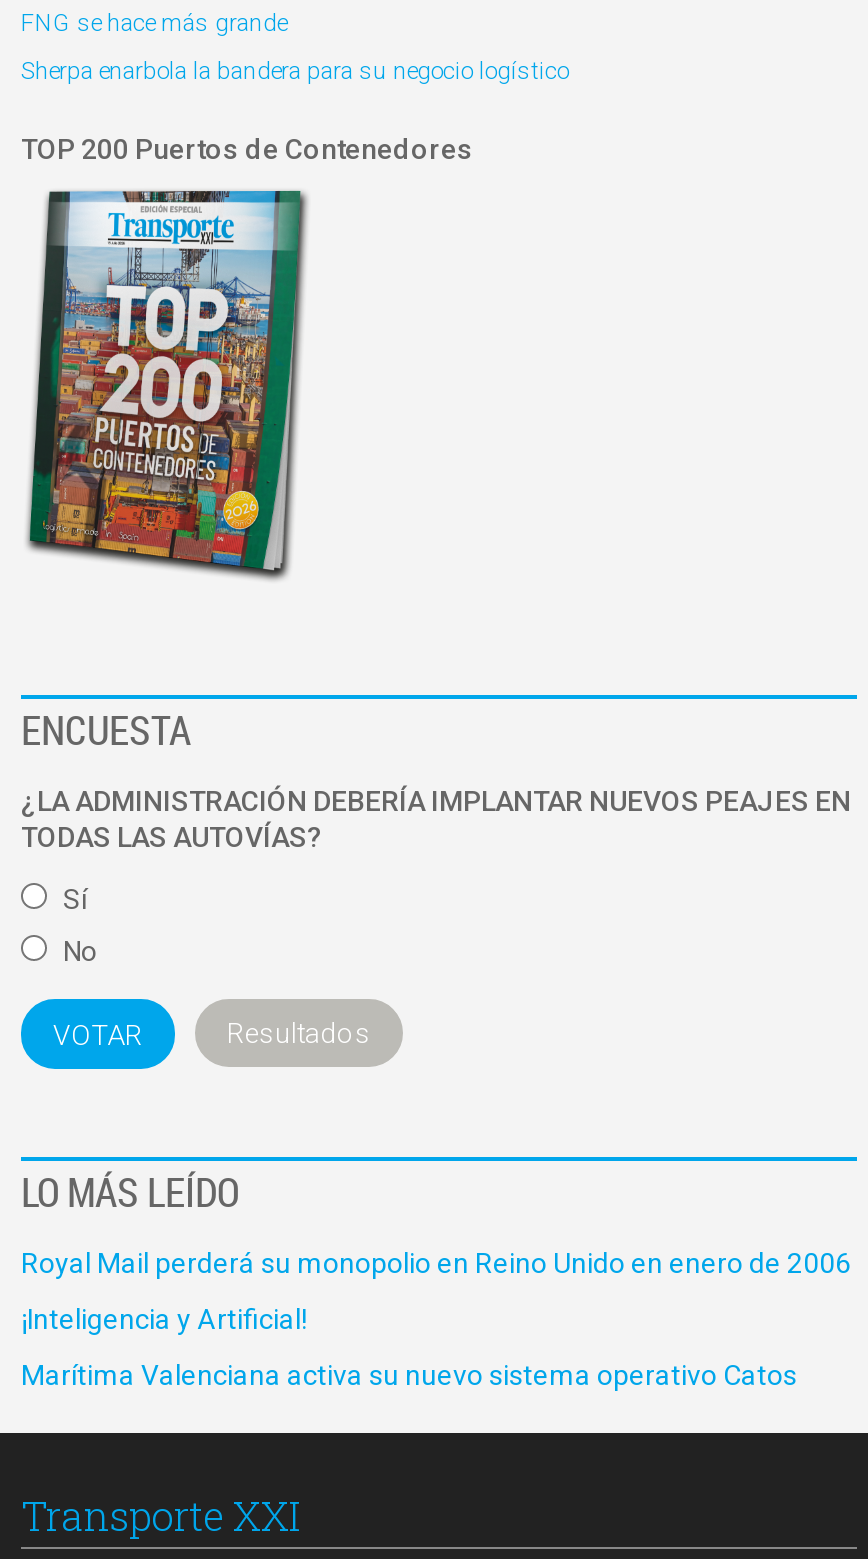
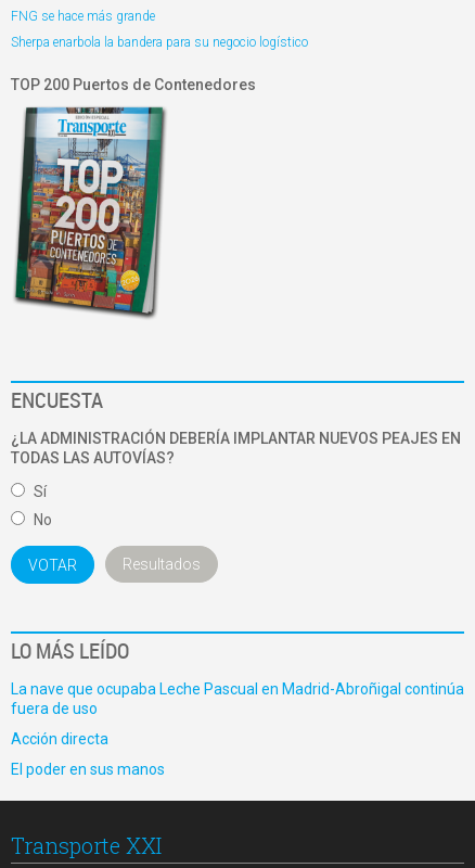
[21,1247,851,1279] Royal Mail perderá su monopolio en Reino Unido en enero de 2006 -> [11,680,464,717] La nave que ocupaba Leche Pascual en Madrid-Abroñigal continúa | fuera de uso
[21,1303,307,1335] ¡Inteligencia y Artificial! -> [11,730,108,747] Acción directa
[21,1359,797,1391] Marítima Valenciana activa su nuevo sistema operativo Catos -> [11,760,165,778] El poder en sus manos

